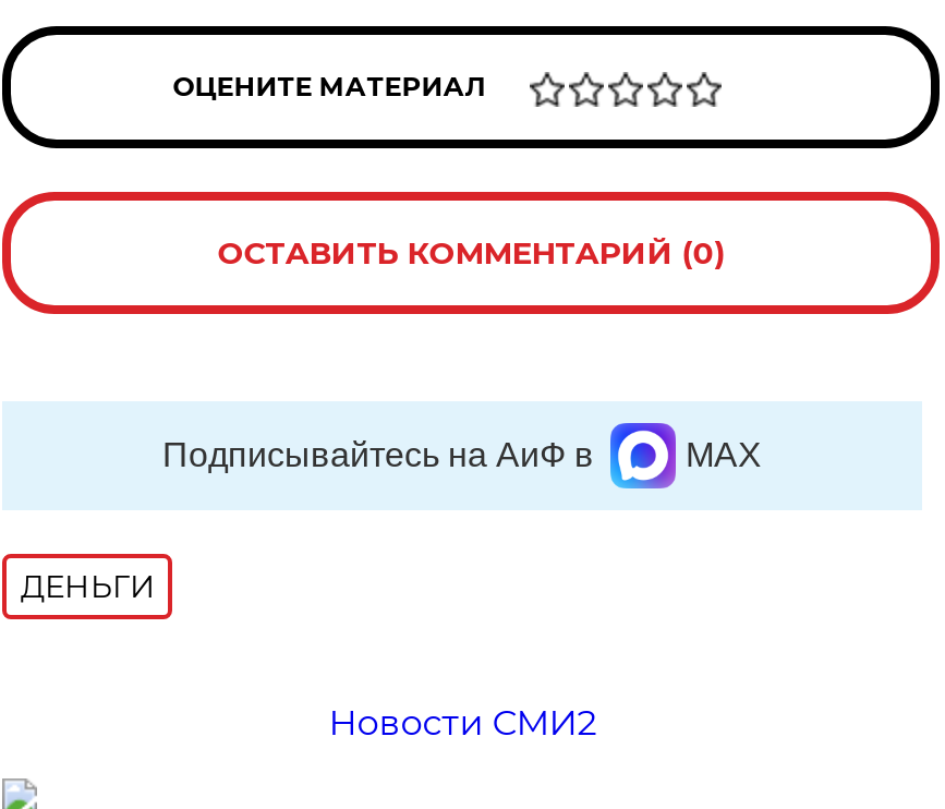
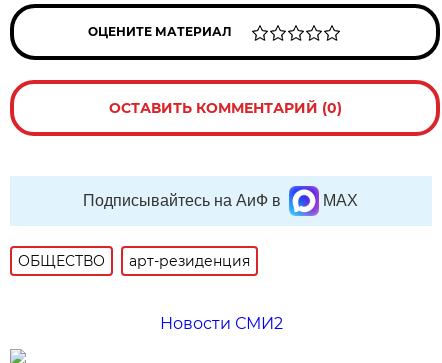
[20,567,156,606] ДЕНЬГИ -> [18,252,250,270] ОБЩЕСТВО | арт-резиденция

